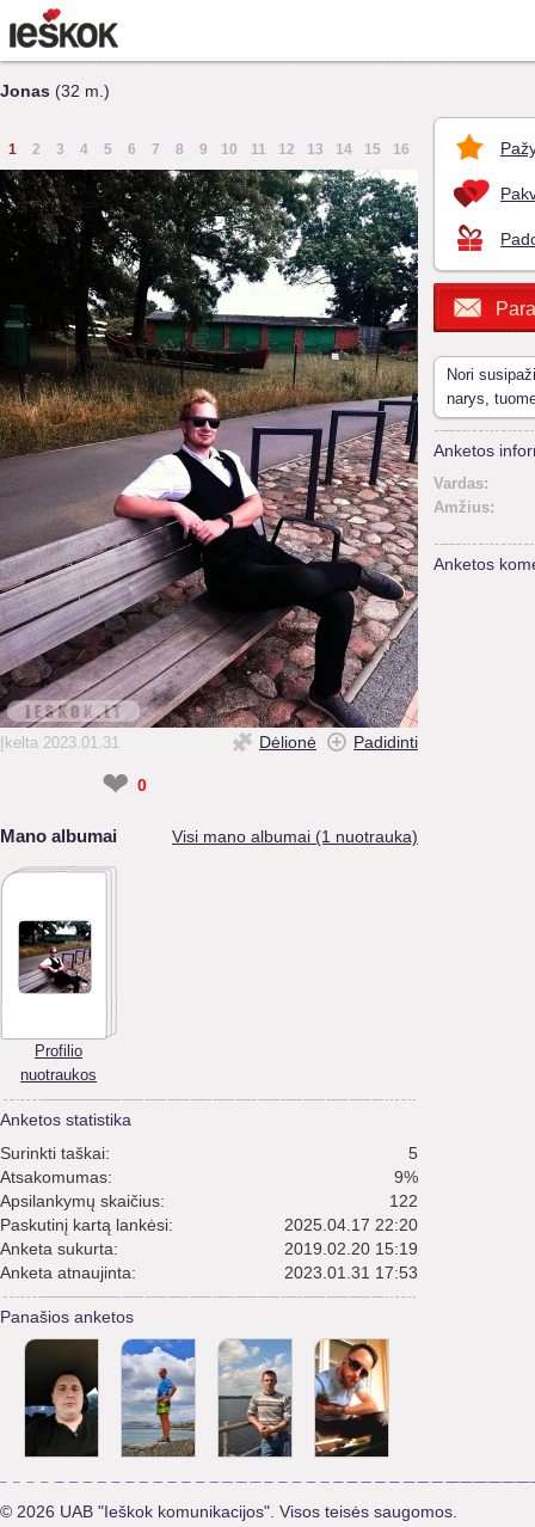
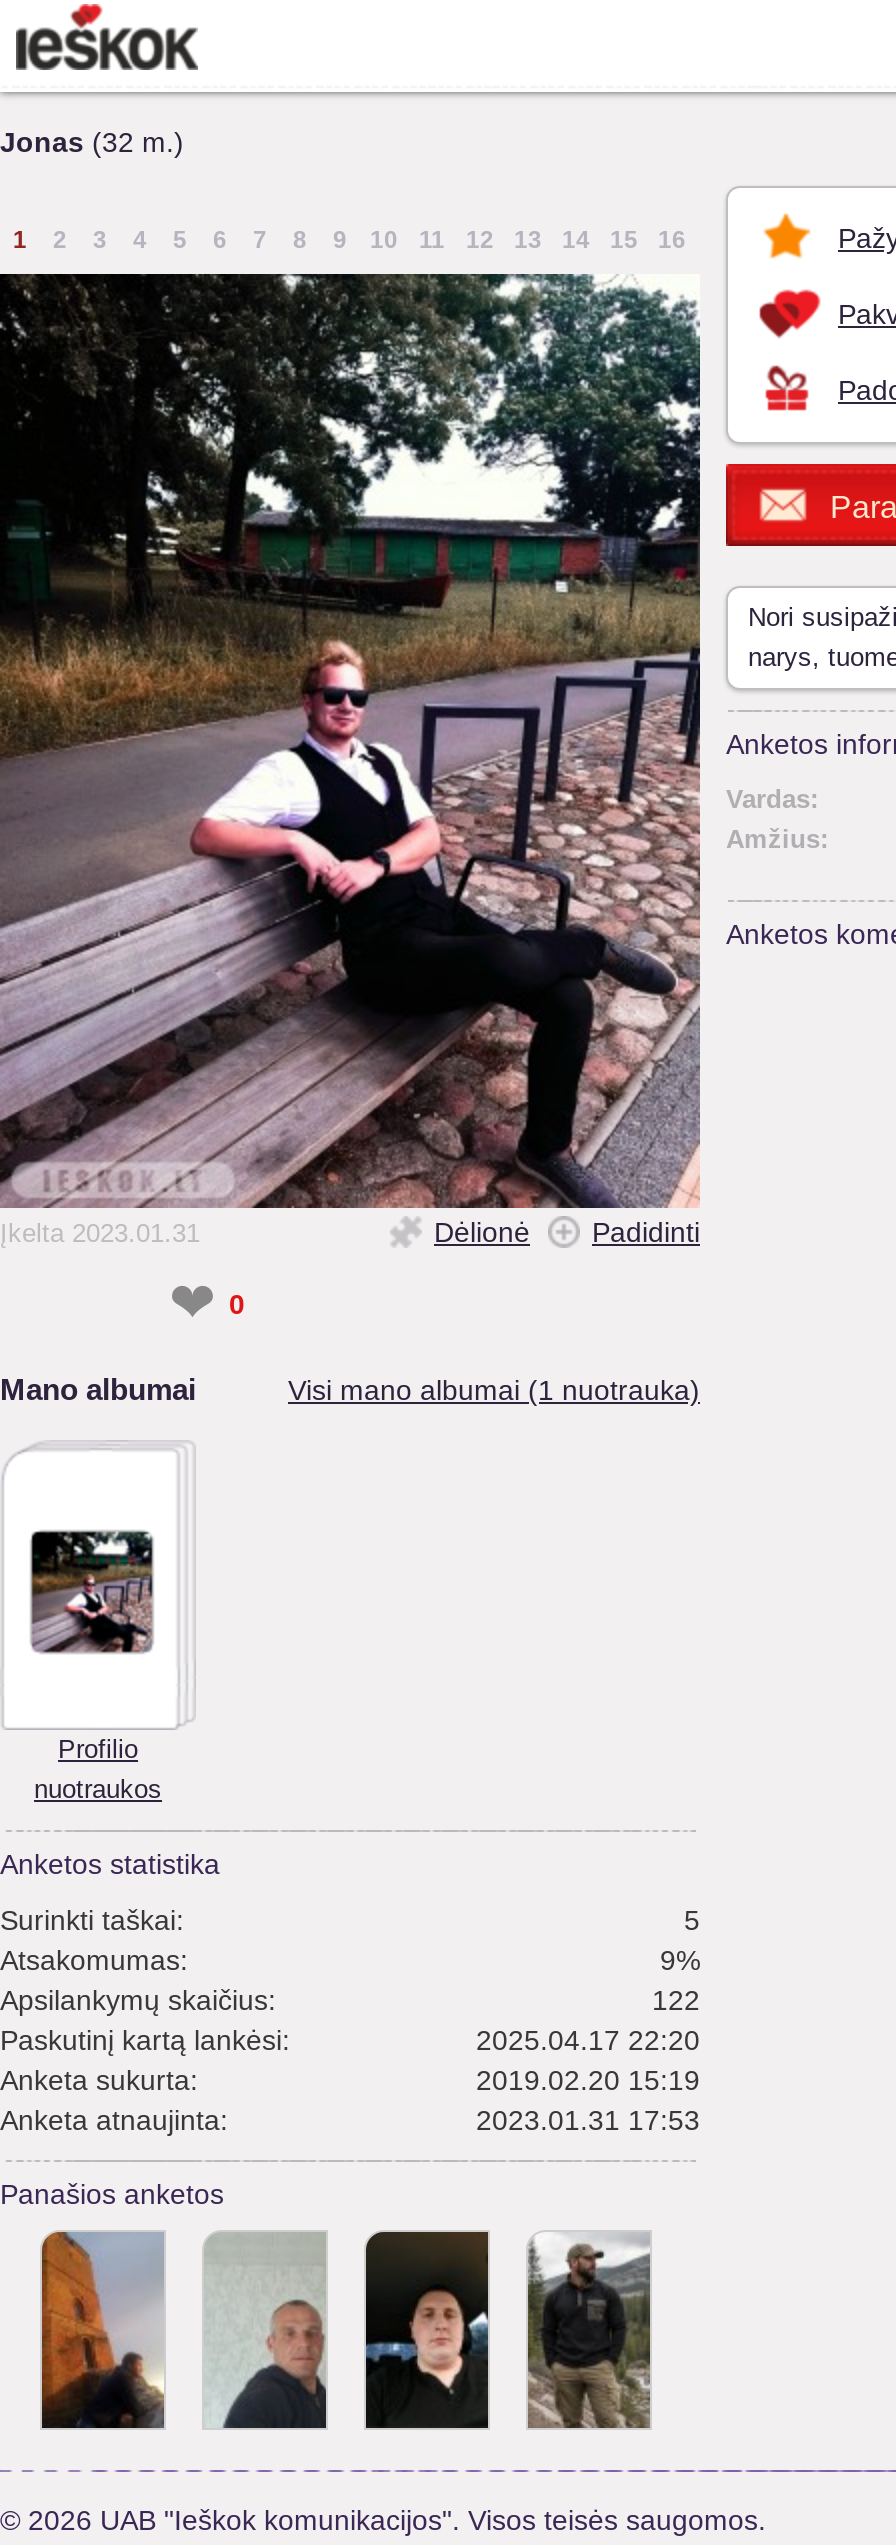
[24,1338,99,1455] [image] -> [40,2232,166,2428] [image]
[121,1338,196,1458] [image] -> [204,2232,326,2428] [image]
[217,1338,293,1458] [image] -> [364,2230,490,2428] [image]
[315,1338,389,1457] [image] -> [526,2232,652,2430] [image]

